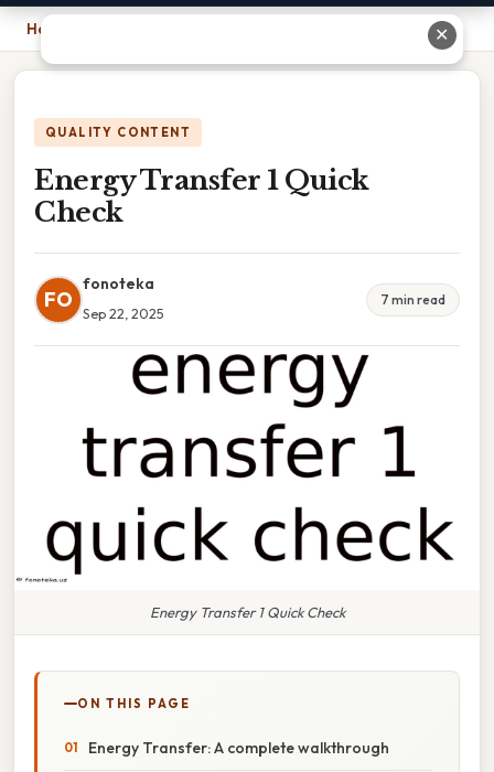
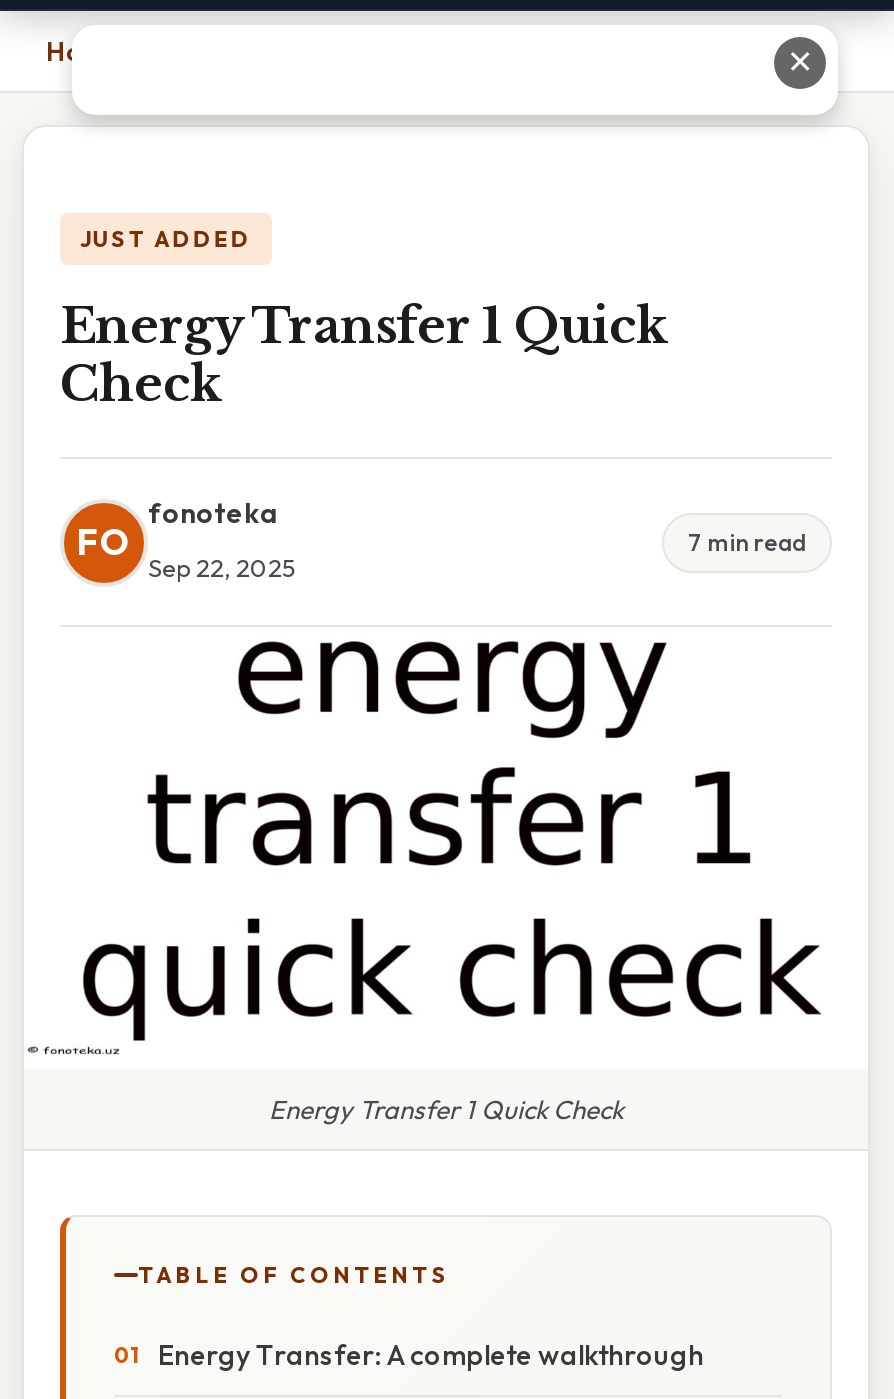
[45,125,191,140] QUALITY CONTENT -> [80,225,252,253] JUST ADDED
[77,696,191,711] ON THIS PAGE -> [138,1261,450,1289] TABLE OF CONTENTS

